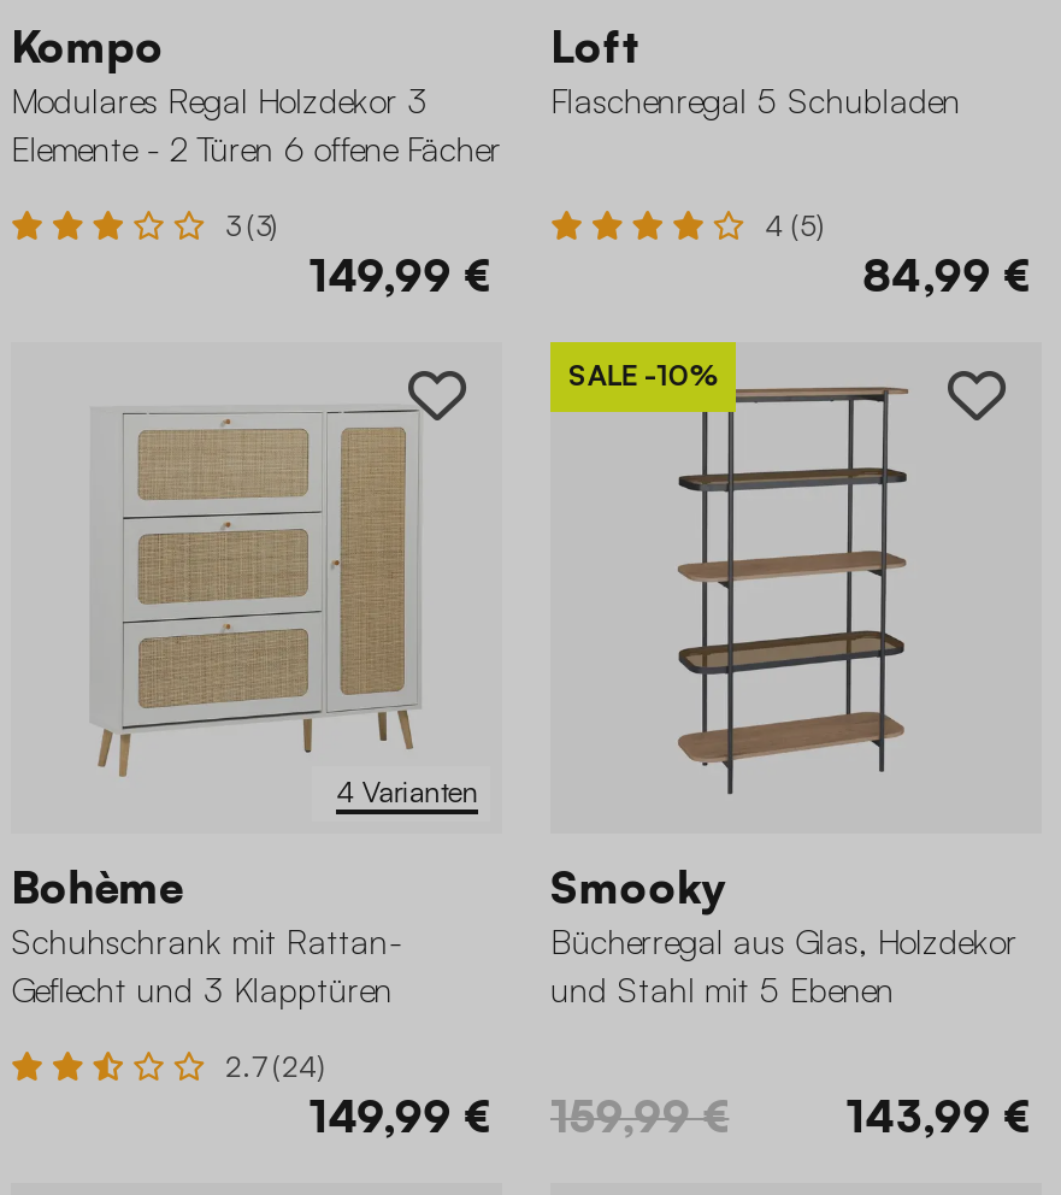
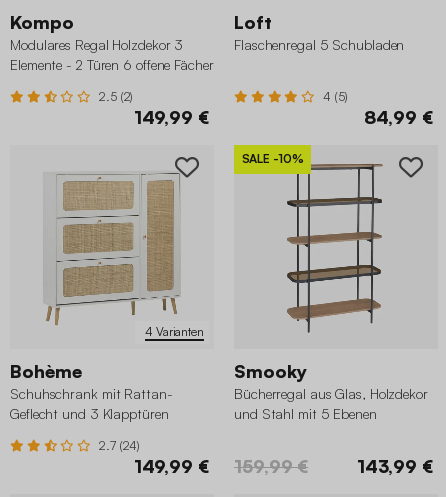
[225,206,277,242] 3 (3) -> [99,89,133,104] 2.5 (2)

